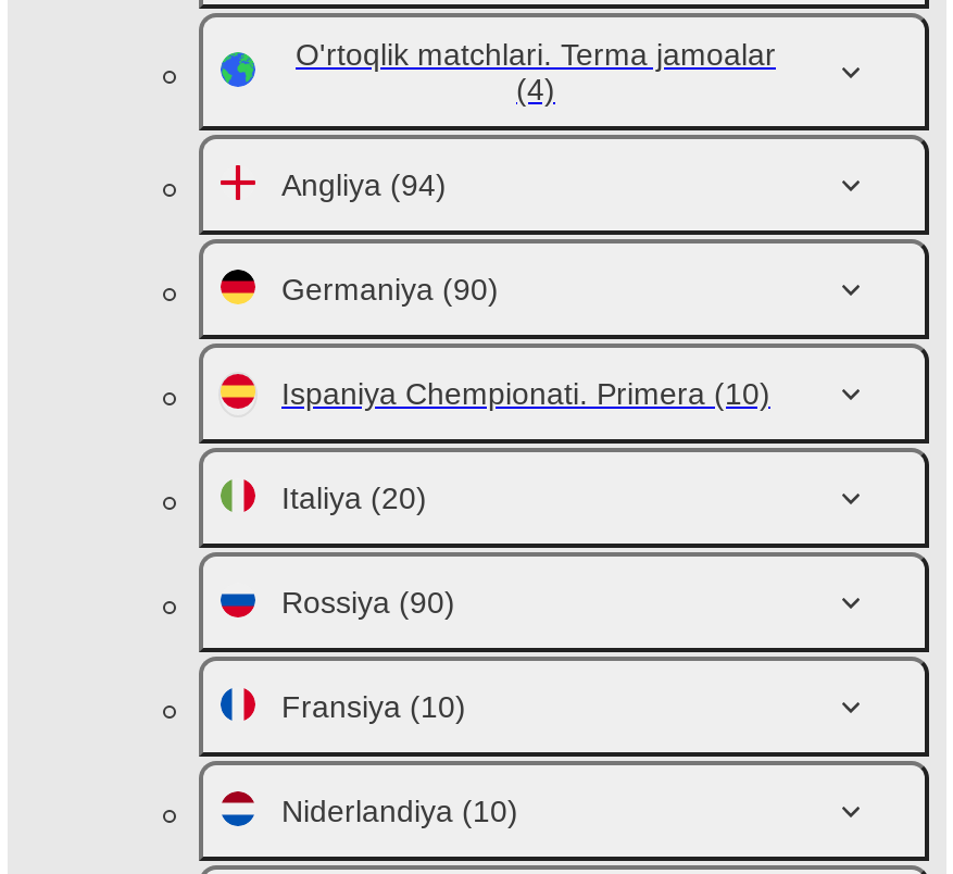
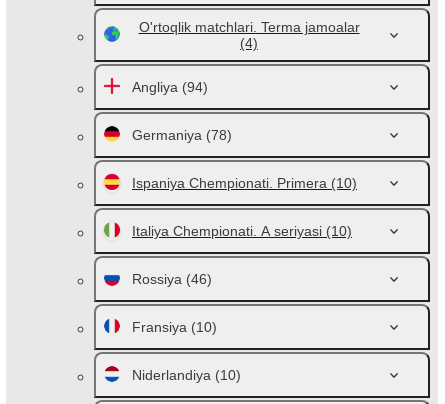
[281,272,499,307] Germaniya (90) -> [132,127,232,143] Germaniya (78)
[281,480,427,515] Italiya (20) -> [132,223,352,239] Italiya Chempionati. A seriyasi (10)
[281,585,455,620] Rossiya (90) -> [132,271,212,287] Rossiya (46)

